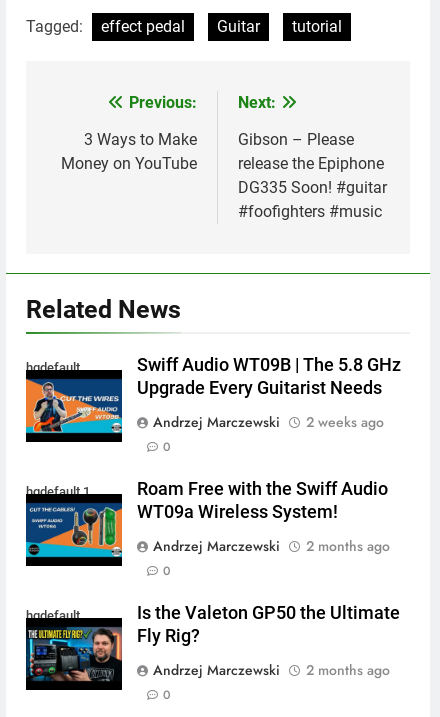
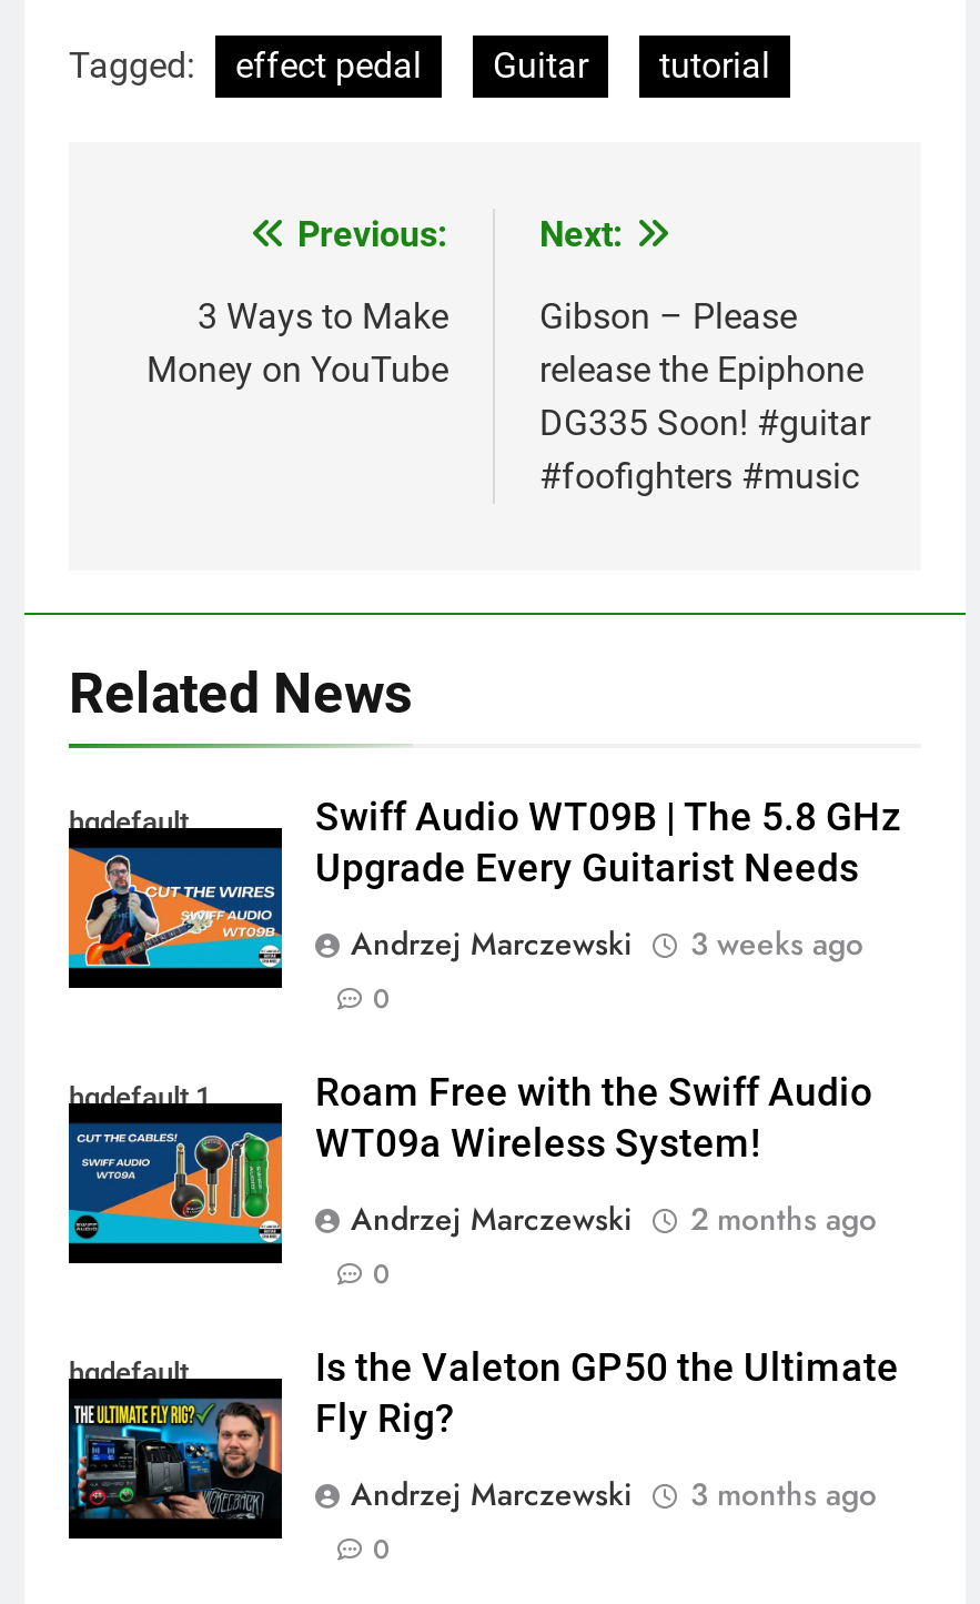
[153,412,384,432] Andrzej Marczewski 2 weeks ago -> [351,921,863,965] Andrzej Marczewski 3 weeks ago
[153,660,390,680] Andrzej Marczewski 2 months ago -> [351,1471,877,1516] Andrzej Marczewski 3 months ago

